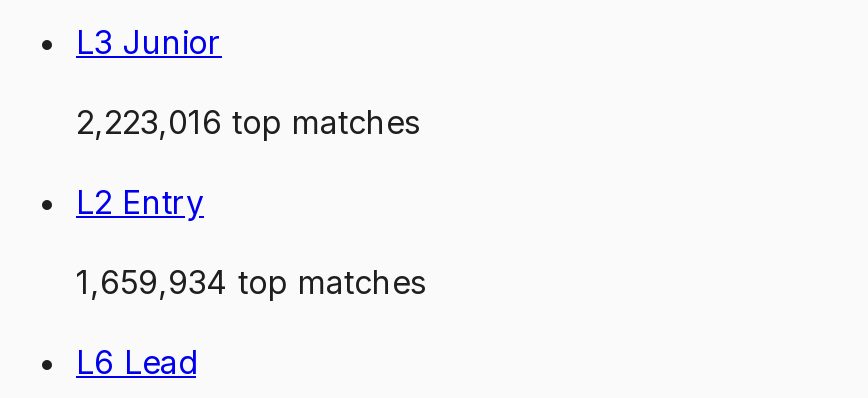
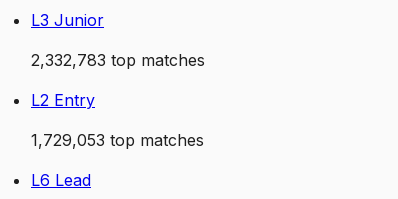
[76,102,420,142] 2,223,016 top matches -> [31,50,205,70] 2,332,783 top matches
[76,262,426,302] 1,659,934 top matches -> [31,130,204,150] 1,729,053 top matches

